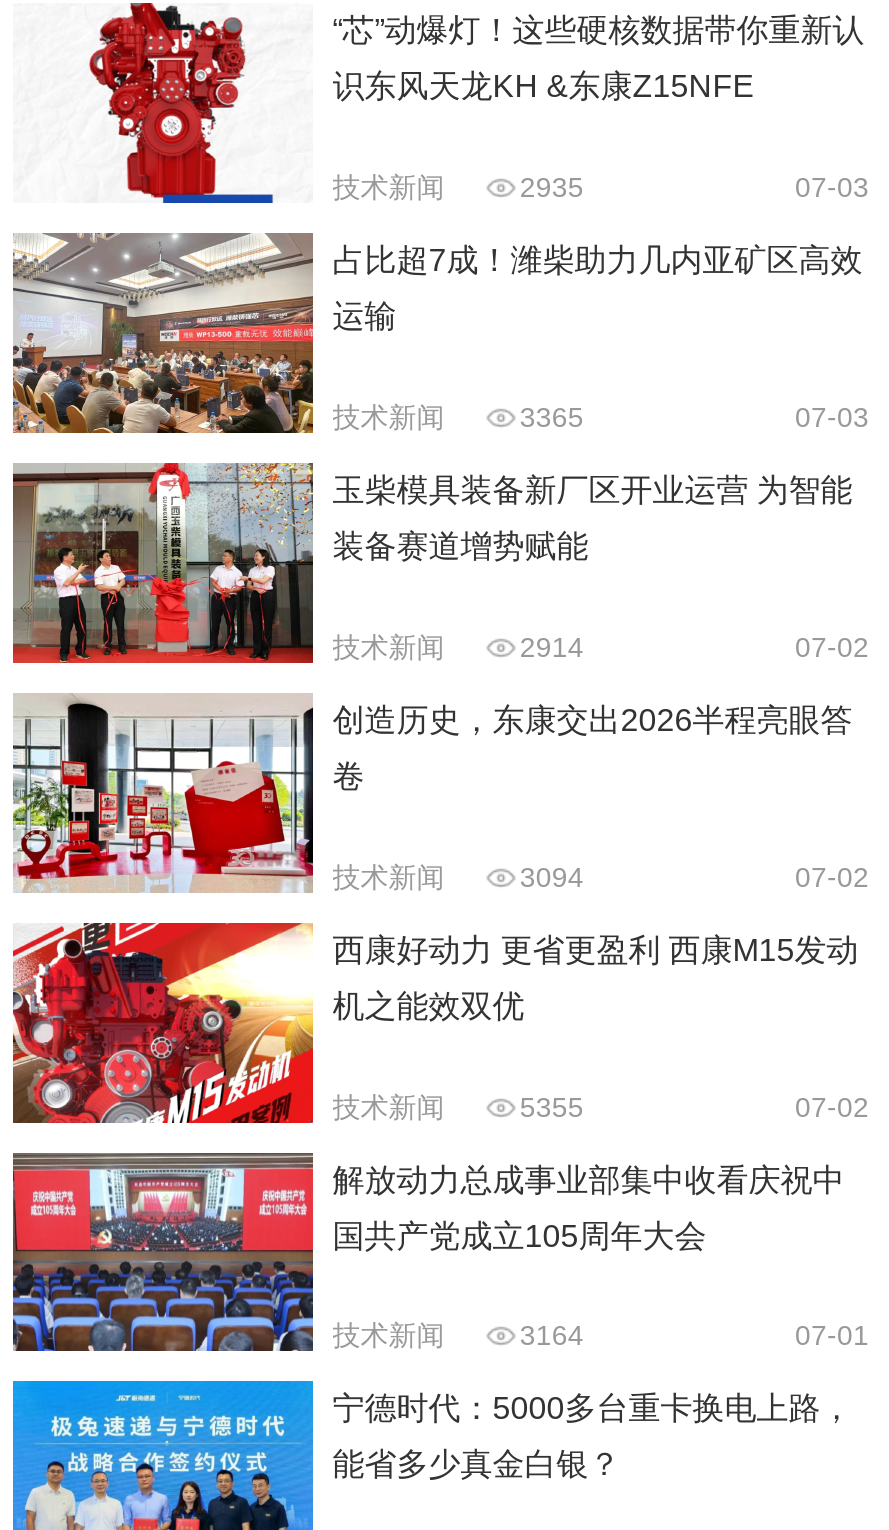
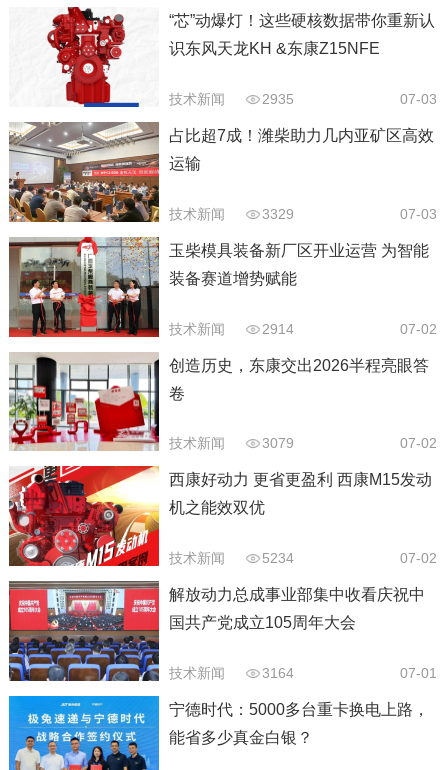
[520,401,584,433] 3365 -> [262,206,294,222] 3329
[520,861,584,893] 3094 -> [262,435,294,451] 3079
[520,1090,584,1122] 5355 -> [262,550,294,566] 5234

